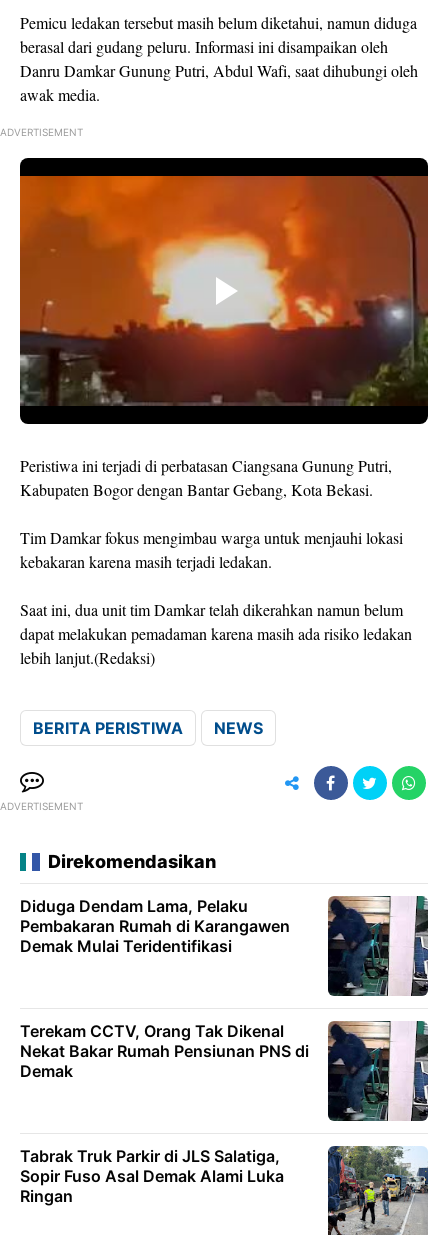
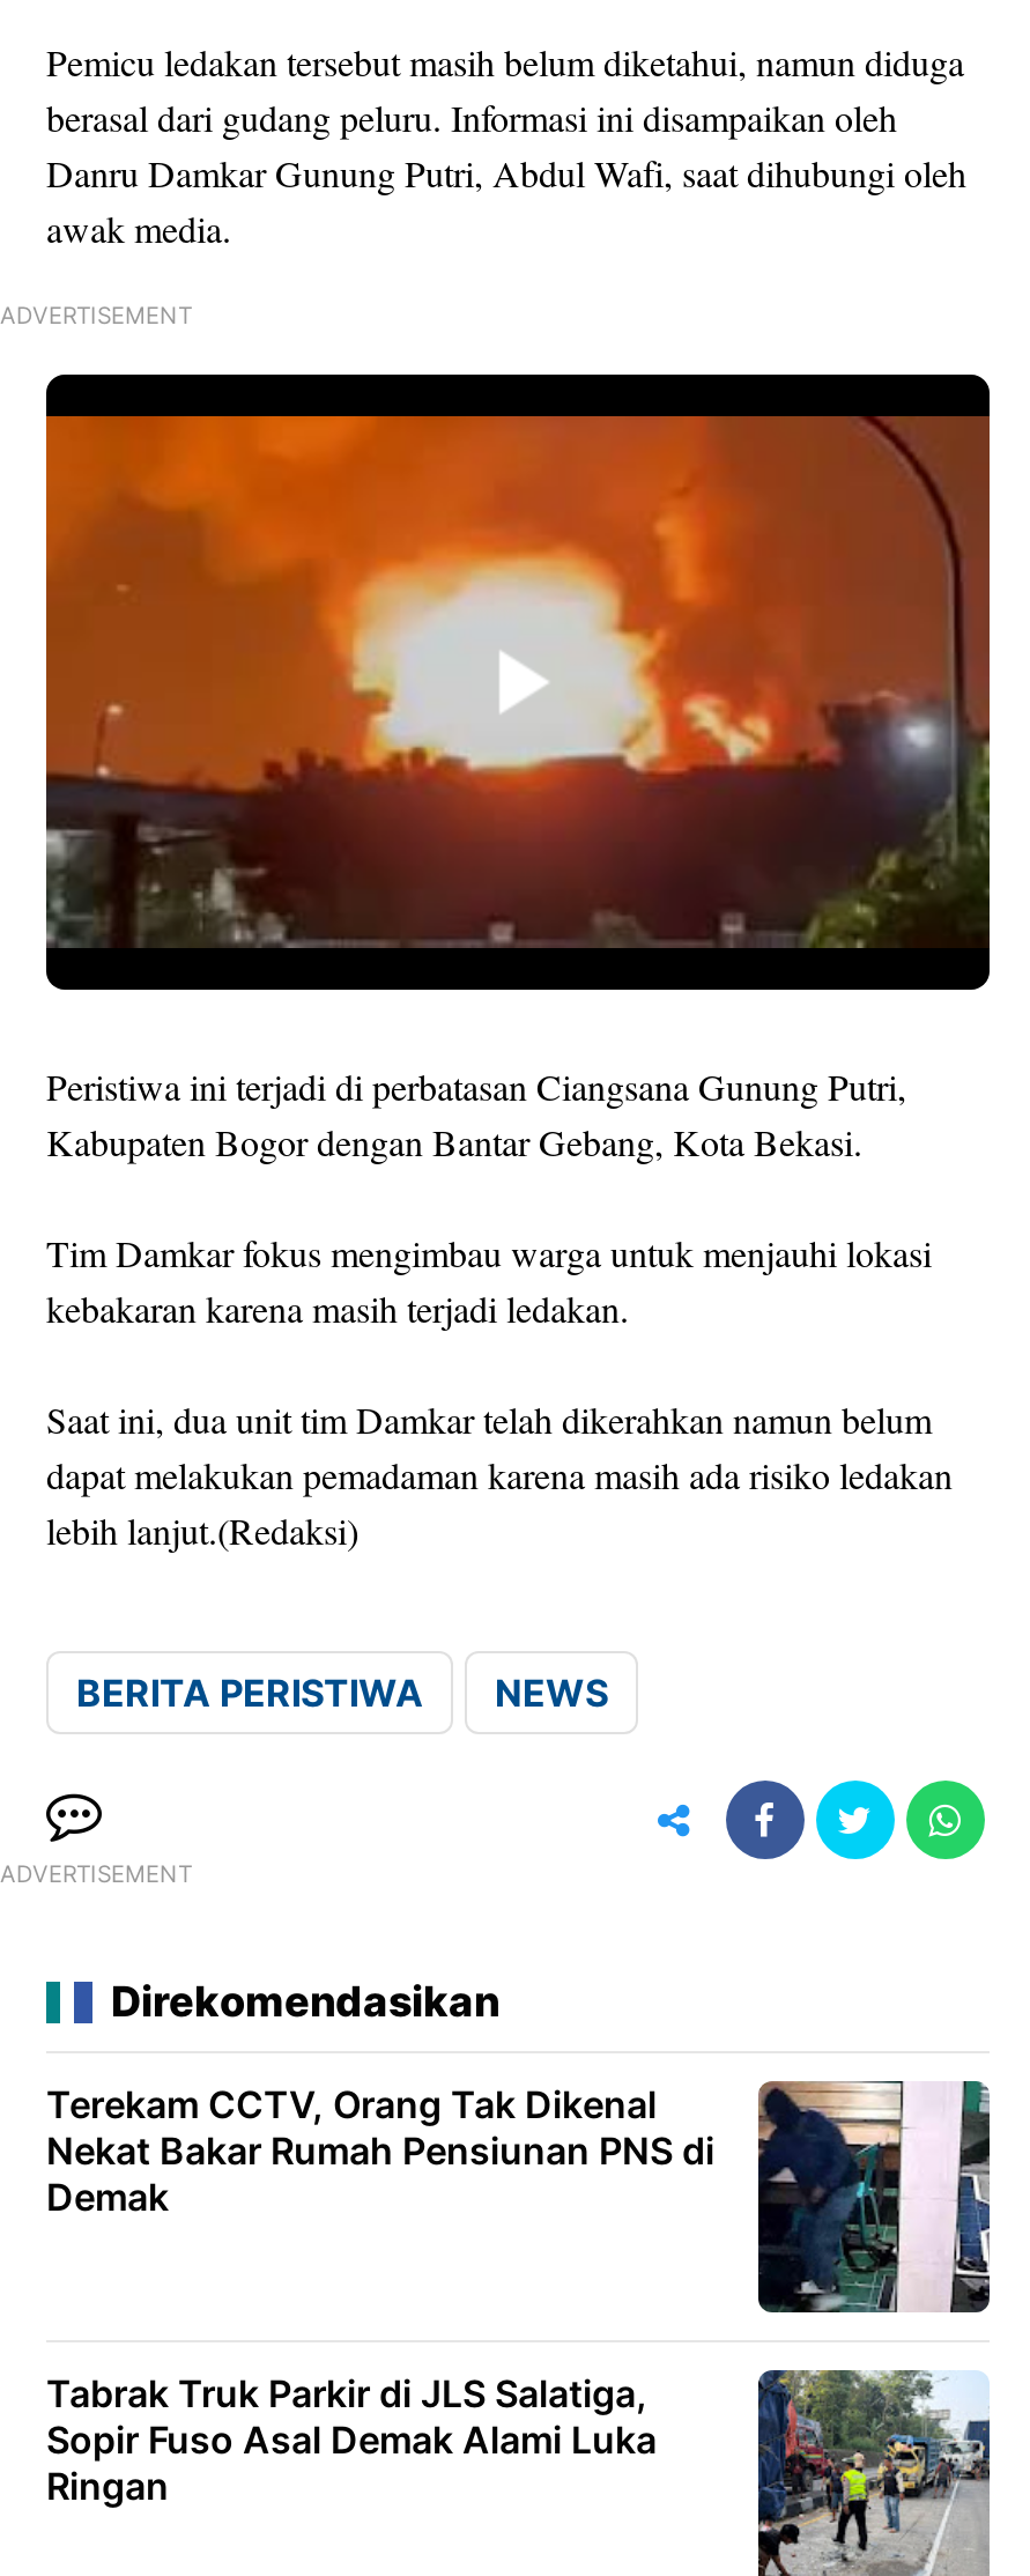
[20,896,290,956] Diduga Dendam Lama, Pelaku | Pembakaran Rumah di Karangawen | Demak Mulai Teridentifikasi -> none

